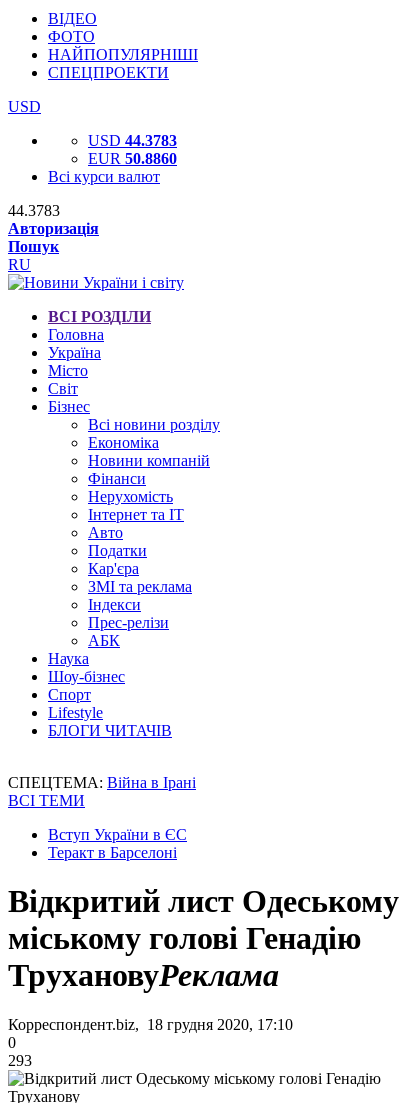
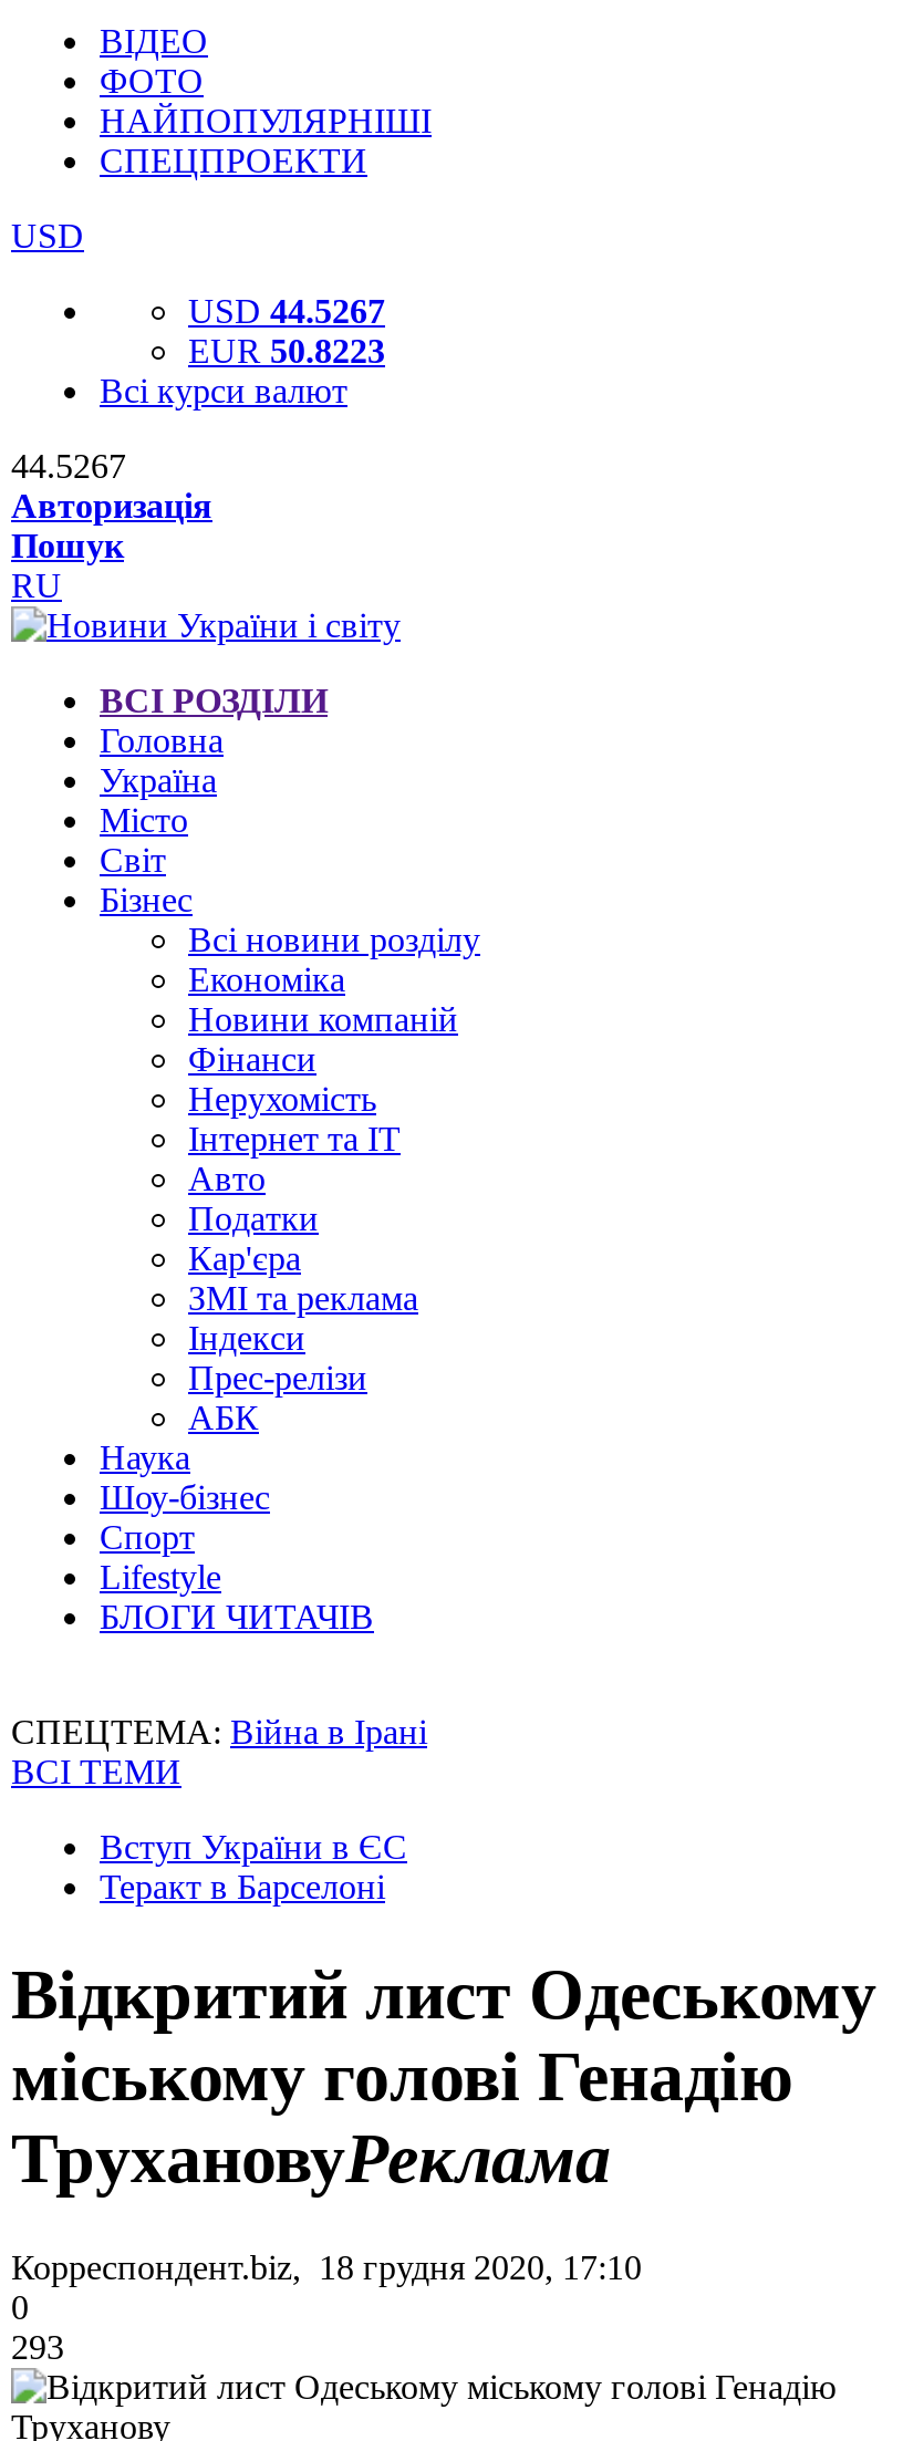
[88,132,177,149] USD 44.3783 -> [188,292,385,330] USD 44.5267
[88,150,177,167] EUR 50.8860 -> [188,332,385,370] EUR 50.8223
[8,202,60,219] 44.3783 -> [11,447,126,485] 44.5267

